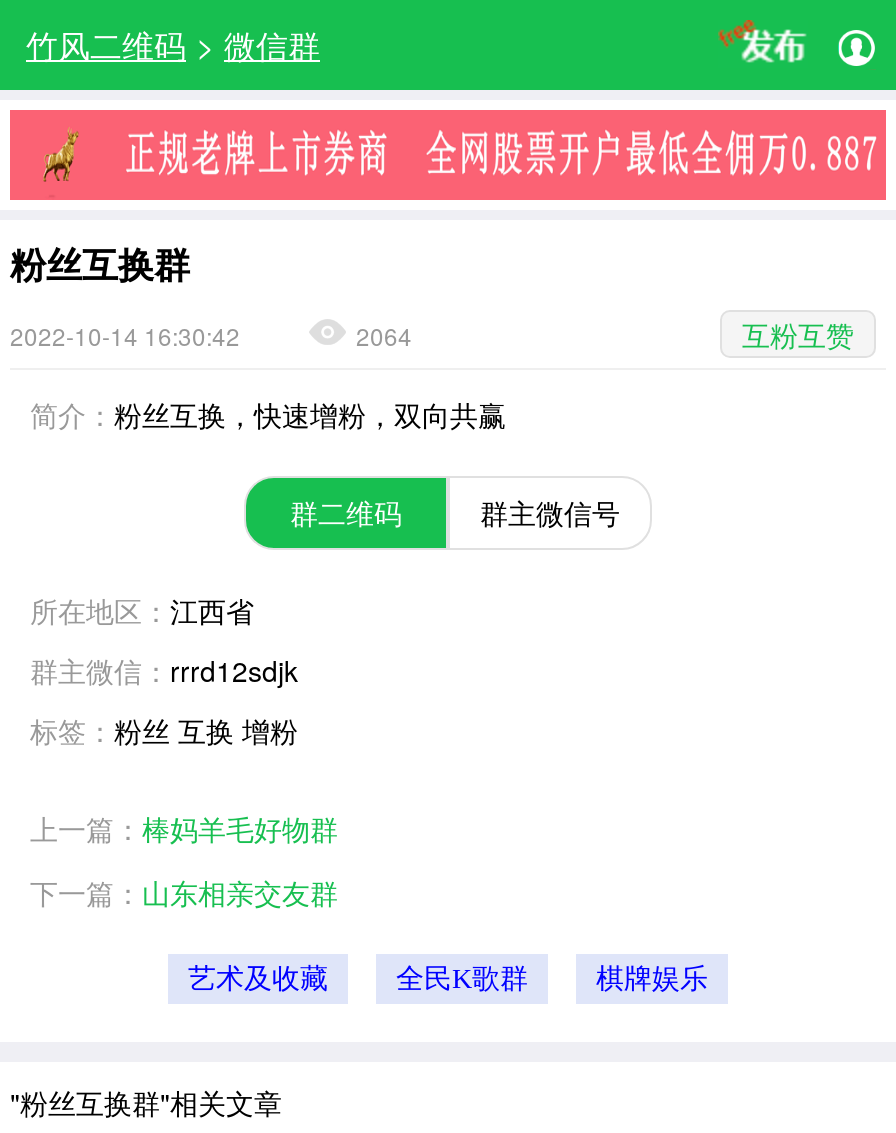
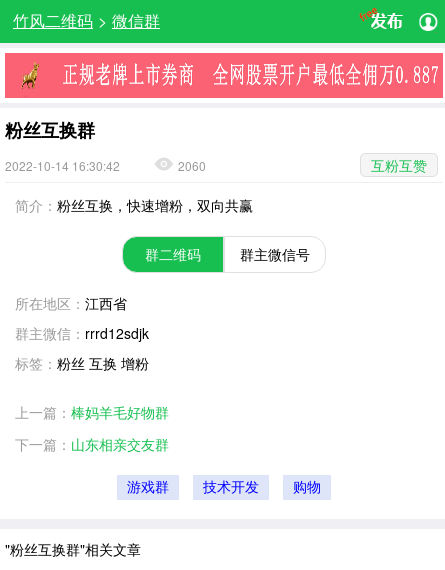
[356,318,412,352] 2064 -> [178,157,206,174] 2060
[188,964,708,994] 艺术及收藏 | 全民K歌群 | 棋牌娱乐 -> [127,480,321,495] 游戏群 | 技术开发 | 购物

